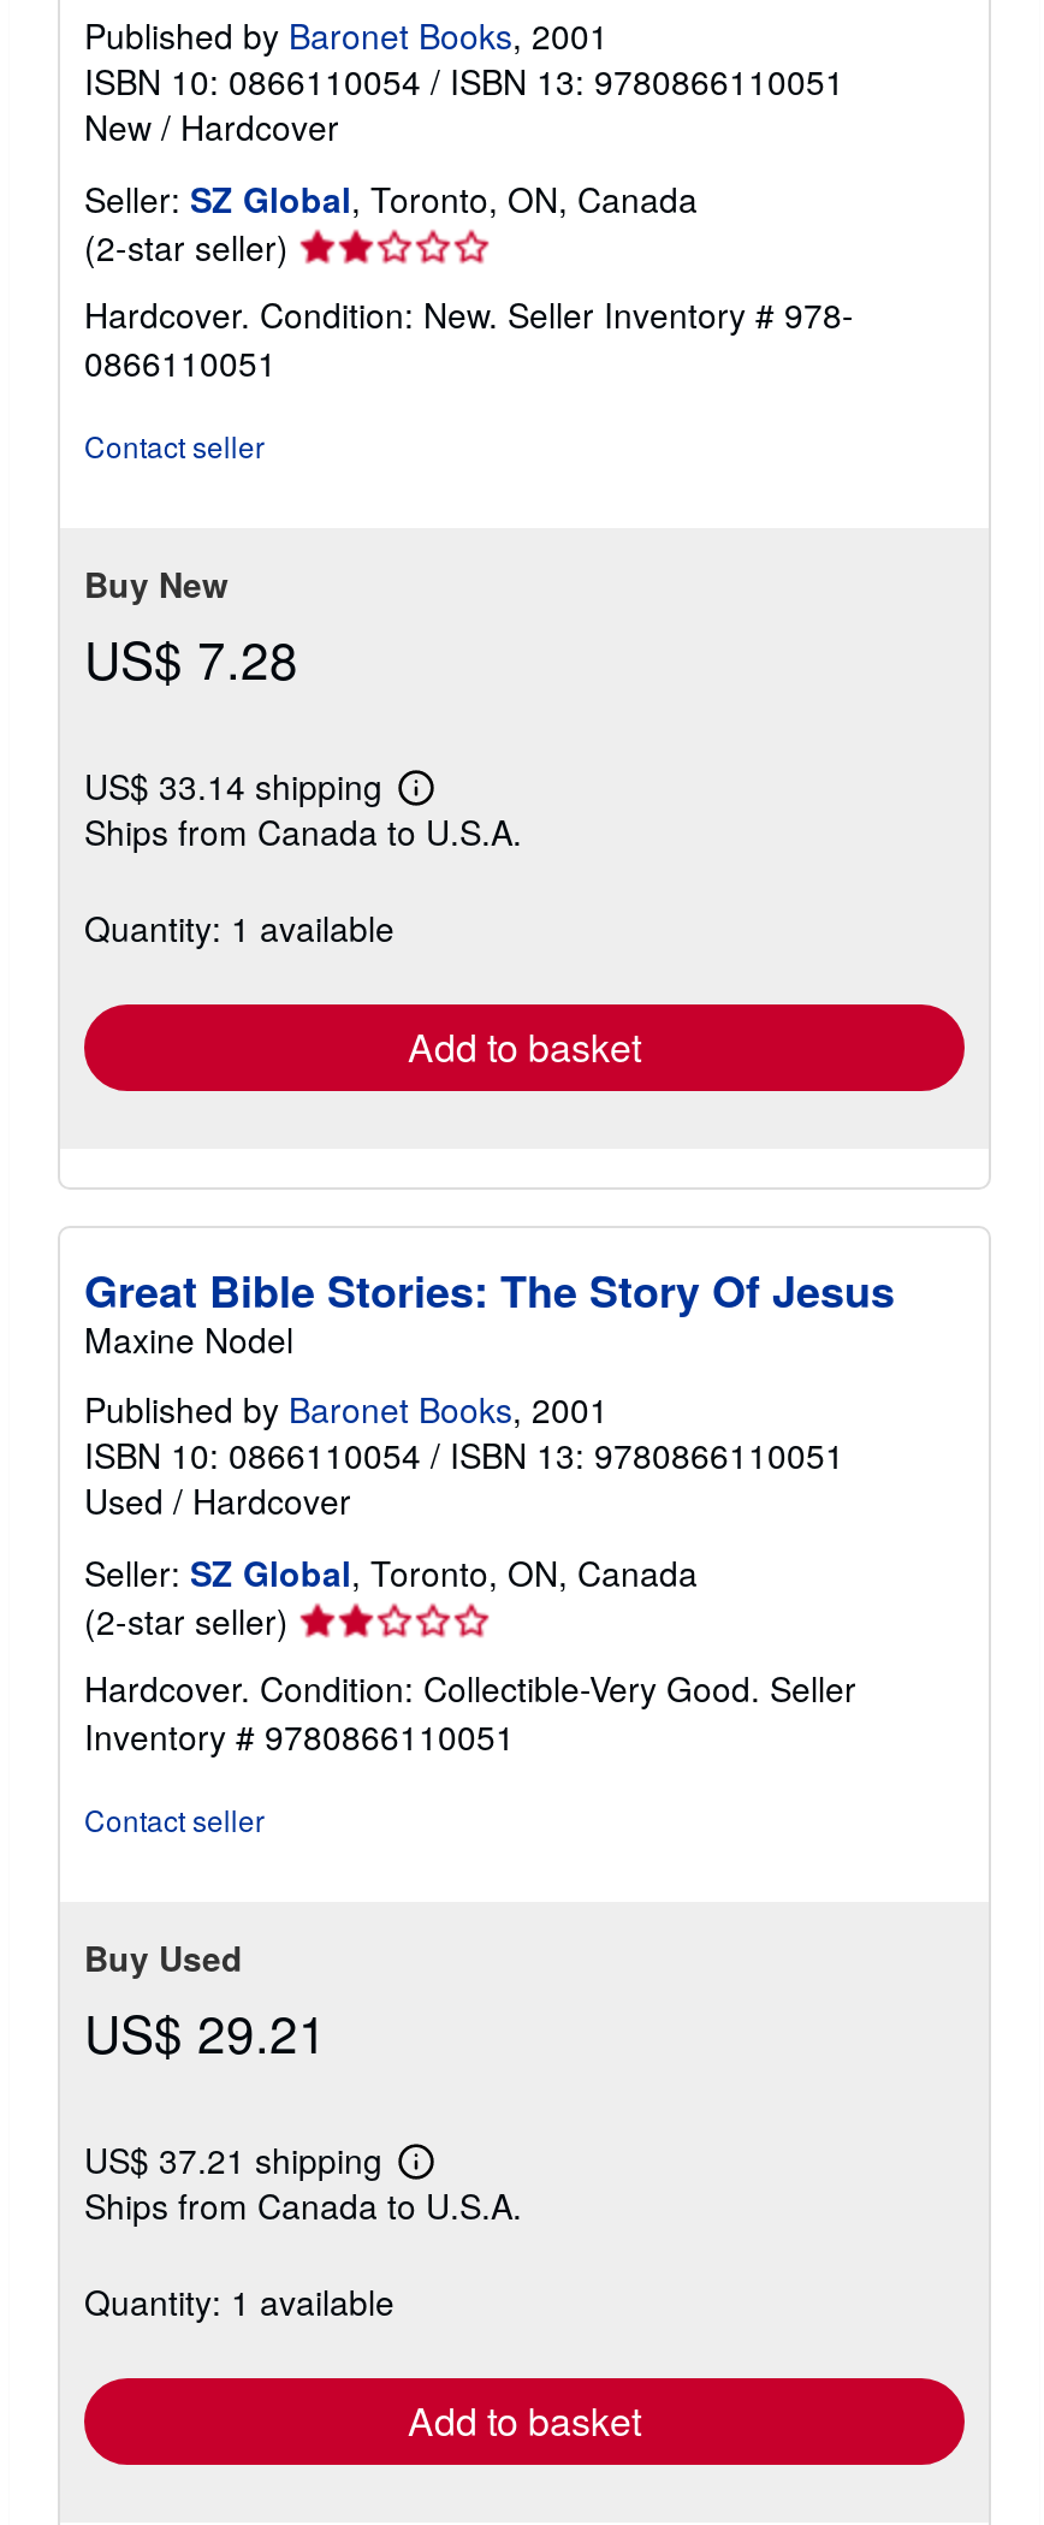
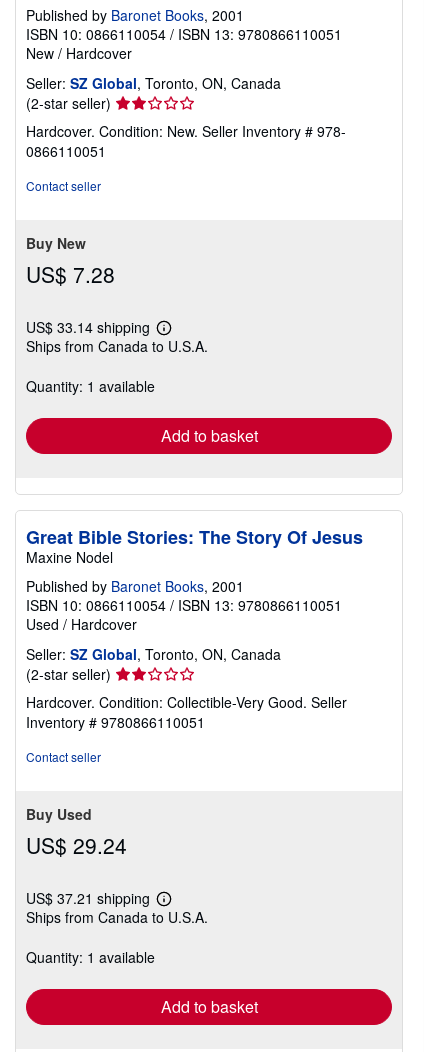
[84,1995,327,2067] US$ 29.21 -> [26,830,127,860] US$ 29.24

